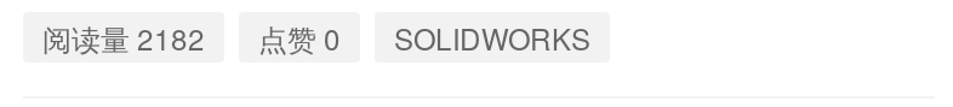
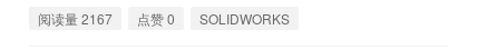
[42,17,590,58] 阅读量 2182 点赞 0 SOLIDWORKS -> [38,9,290,28] 阅读量 2167 点赞 0 SOLIDWORKS

